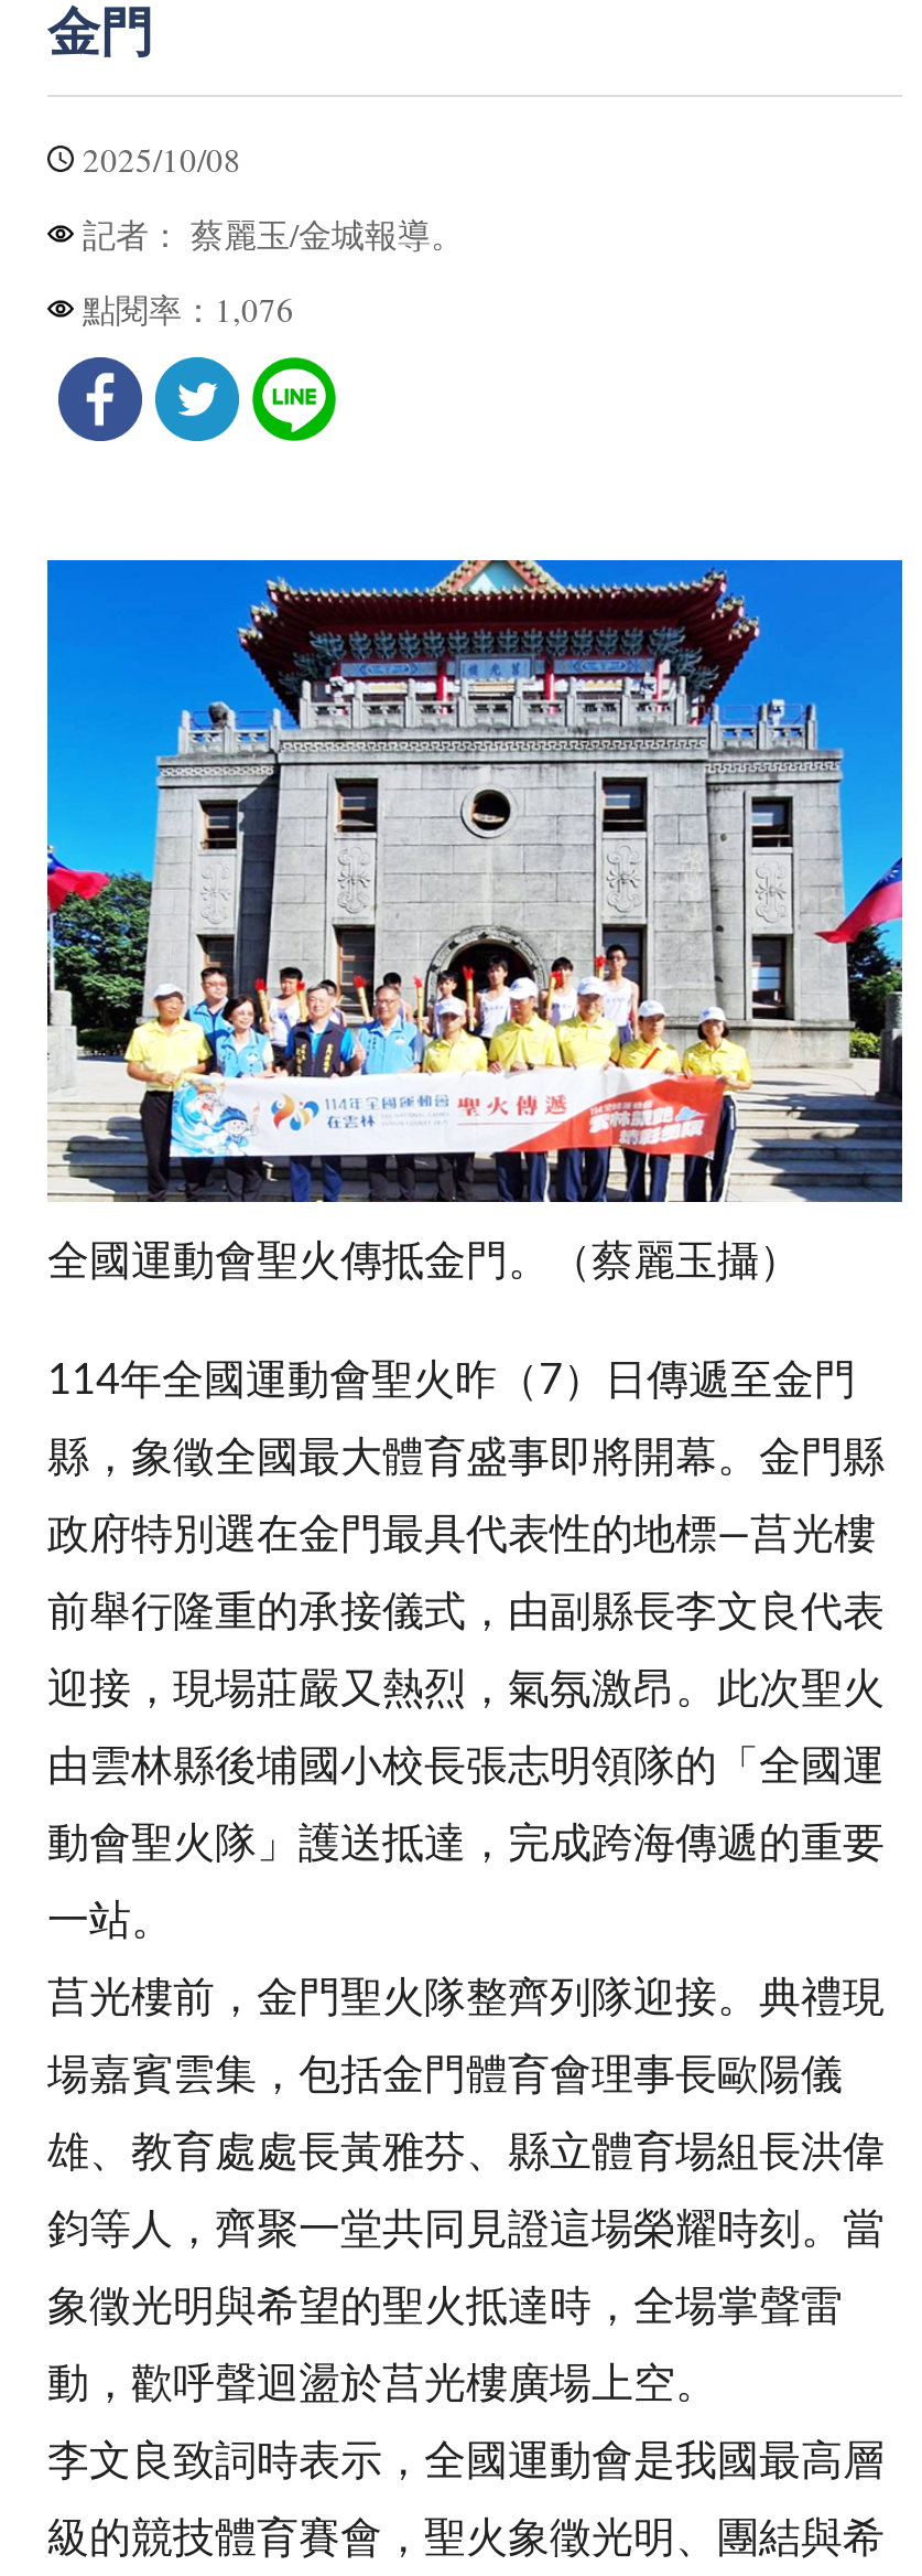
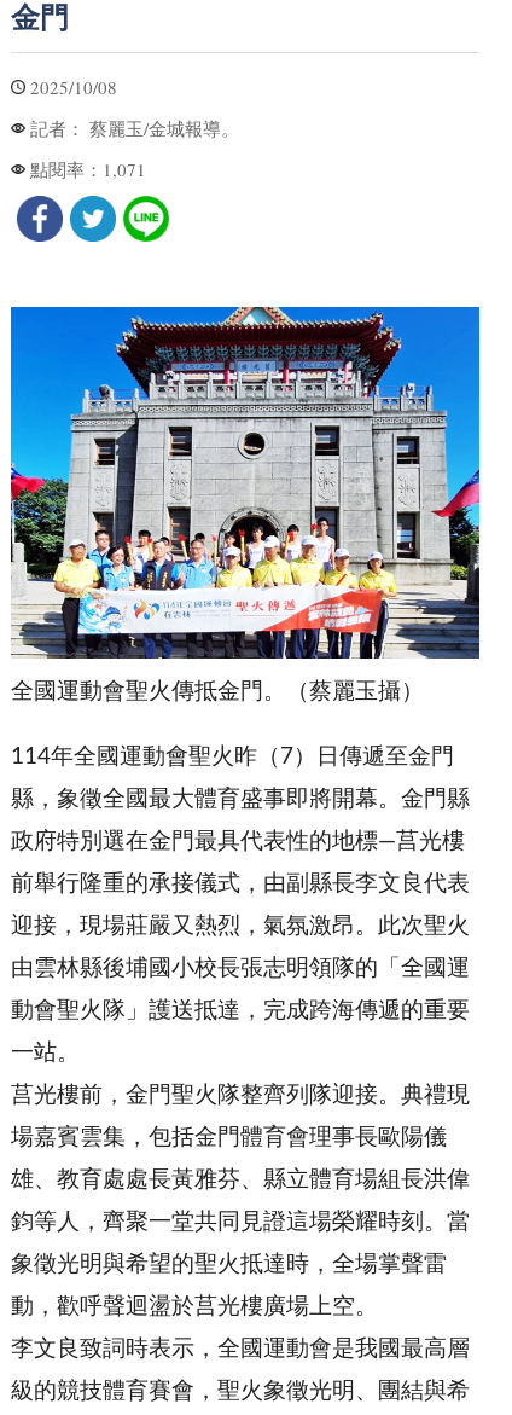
[83,286,294,330] 點閱率：1,076 -> [30,157,146,181] 點閱率：1,071

